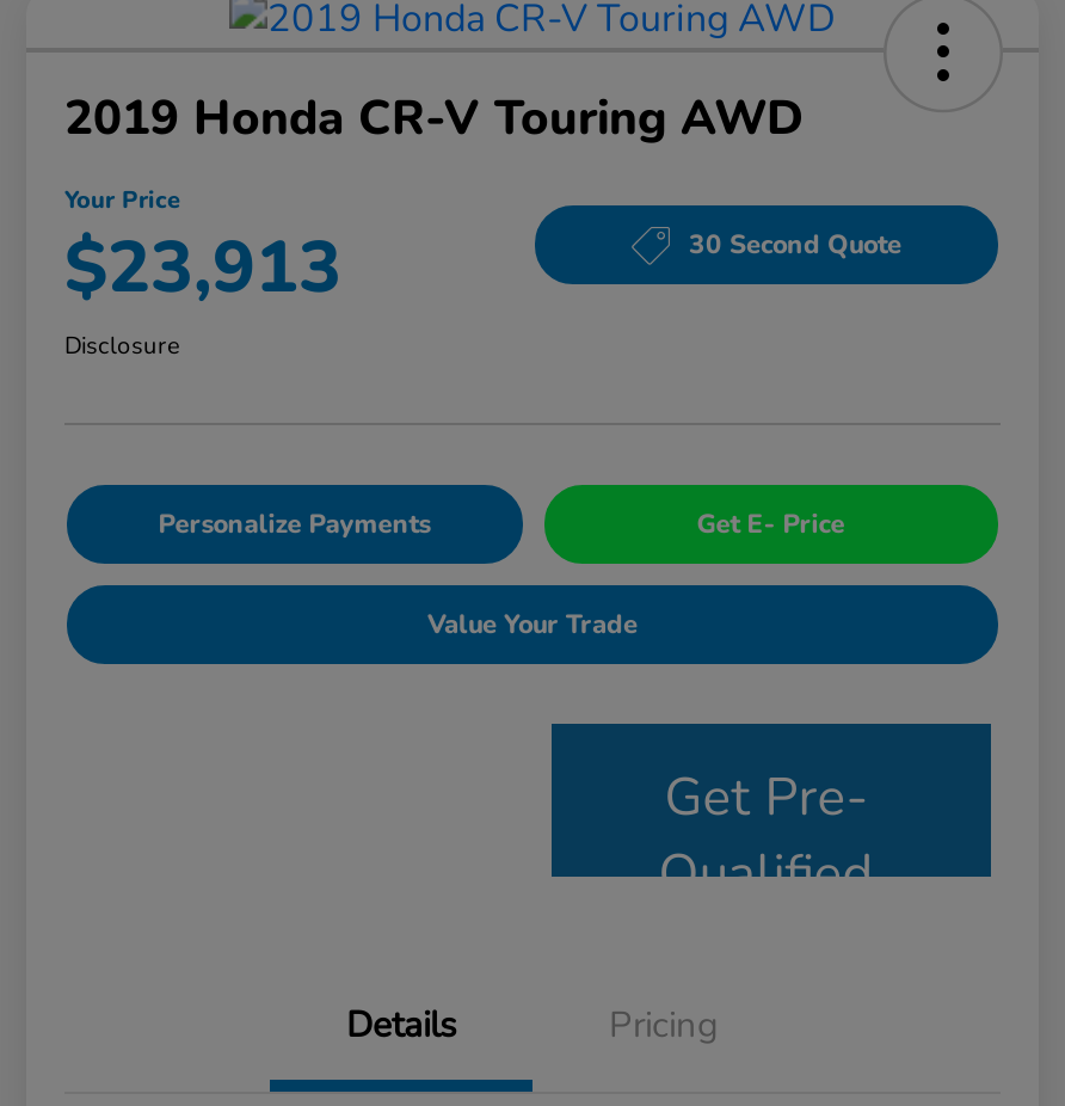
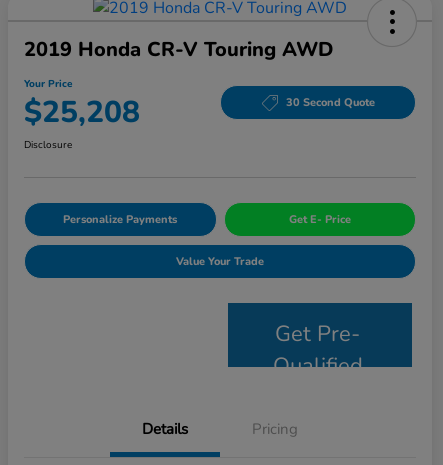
[64,219,341,317] $23,913 -> [24,92,140,133] $25,208

